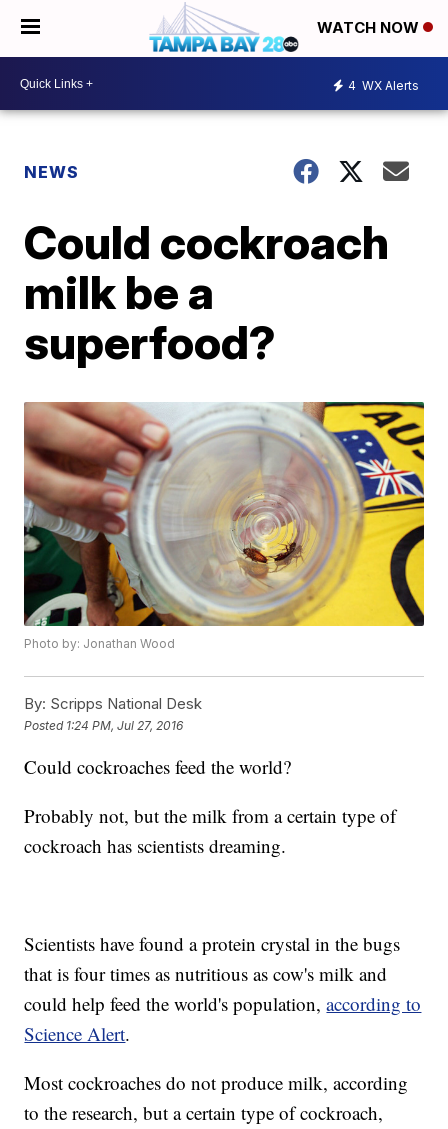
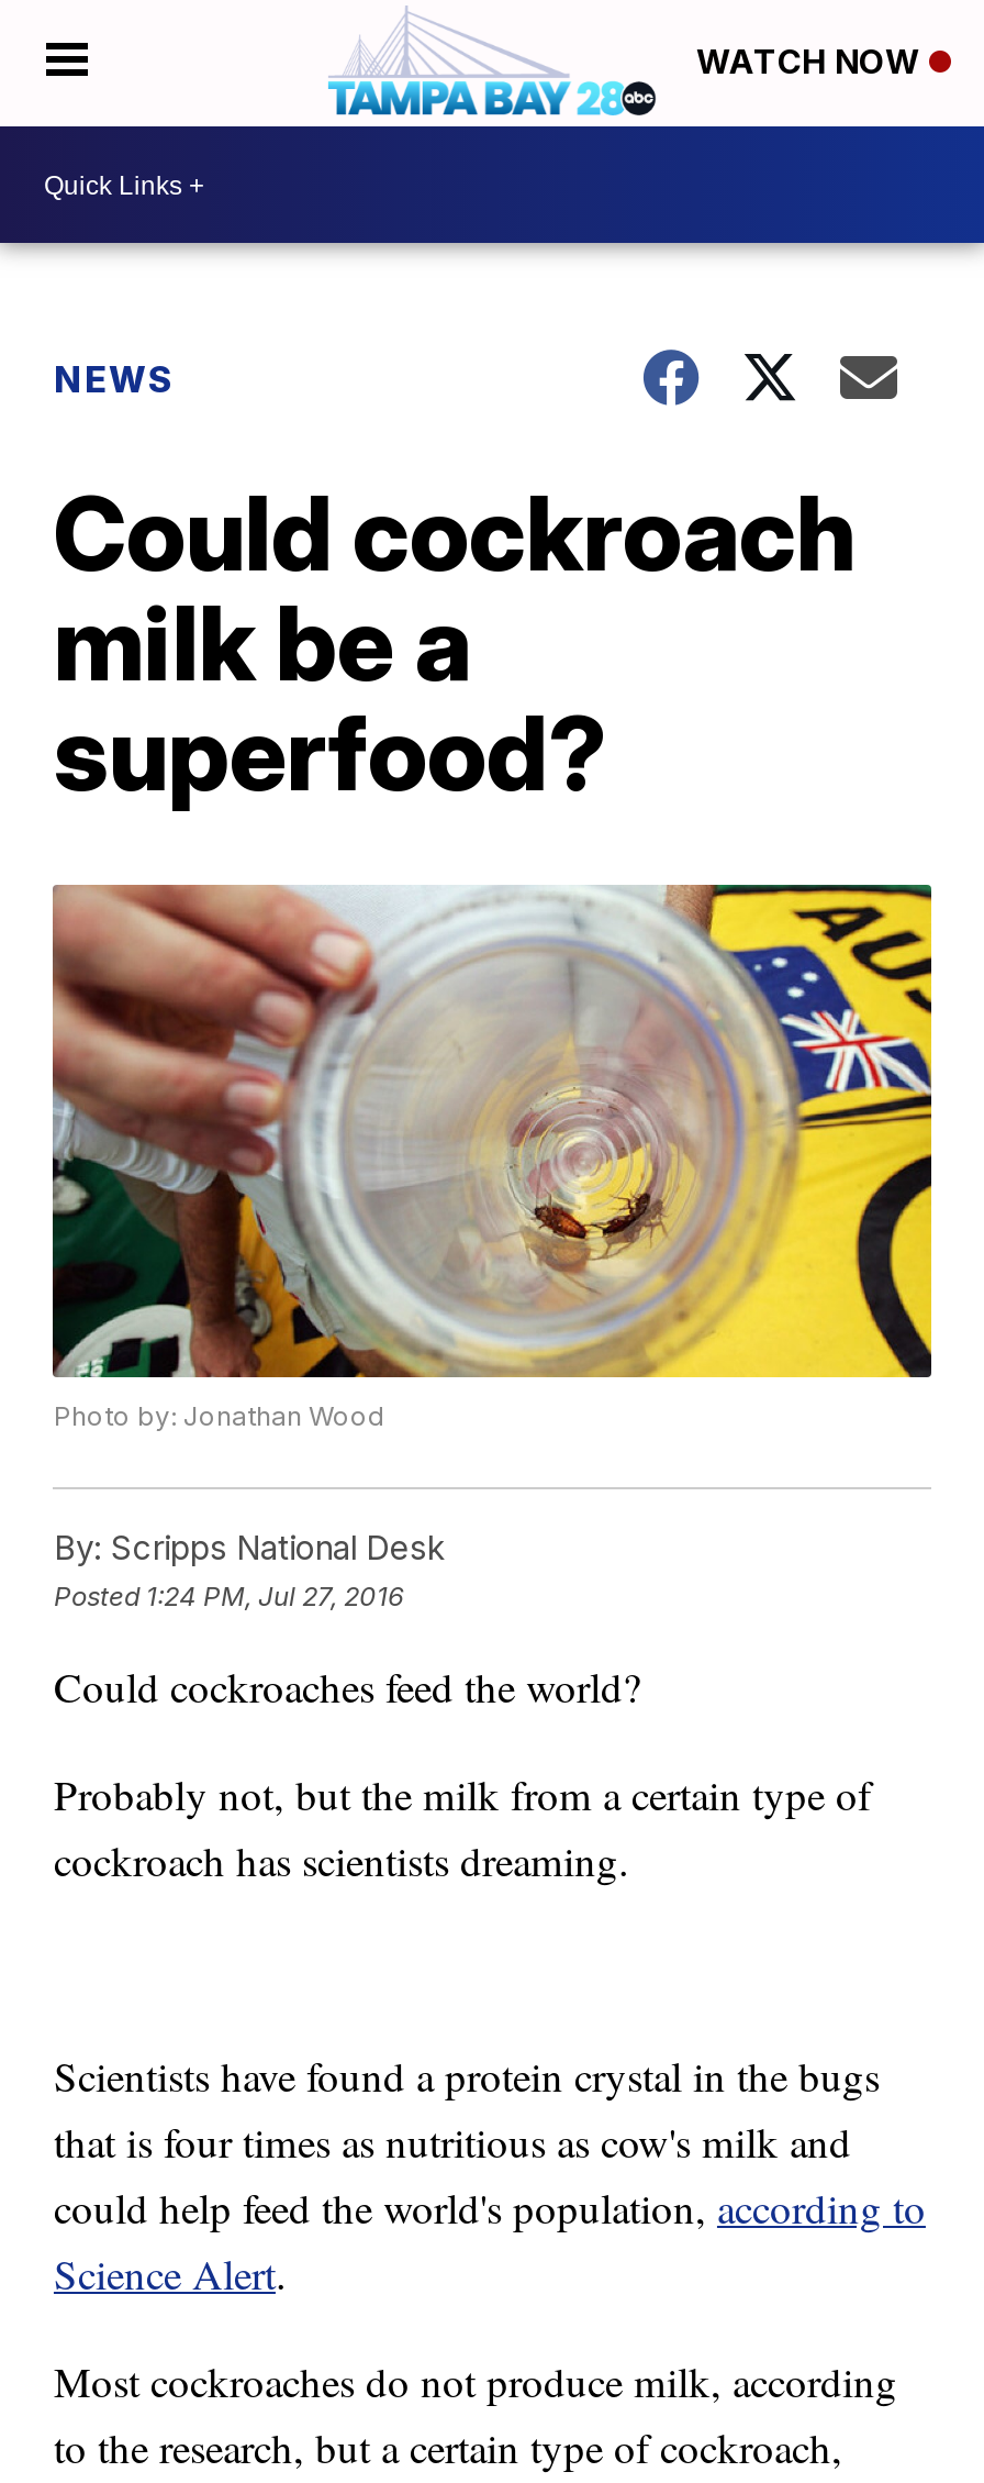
[348,77,419,92] 4 WX Alerts -> none

